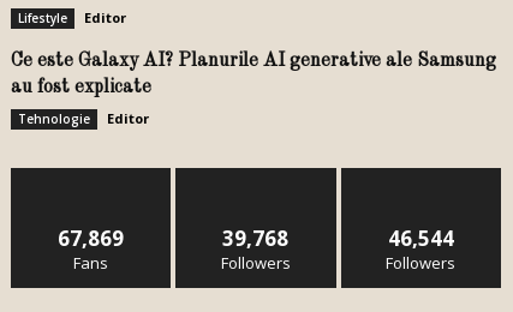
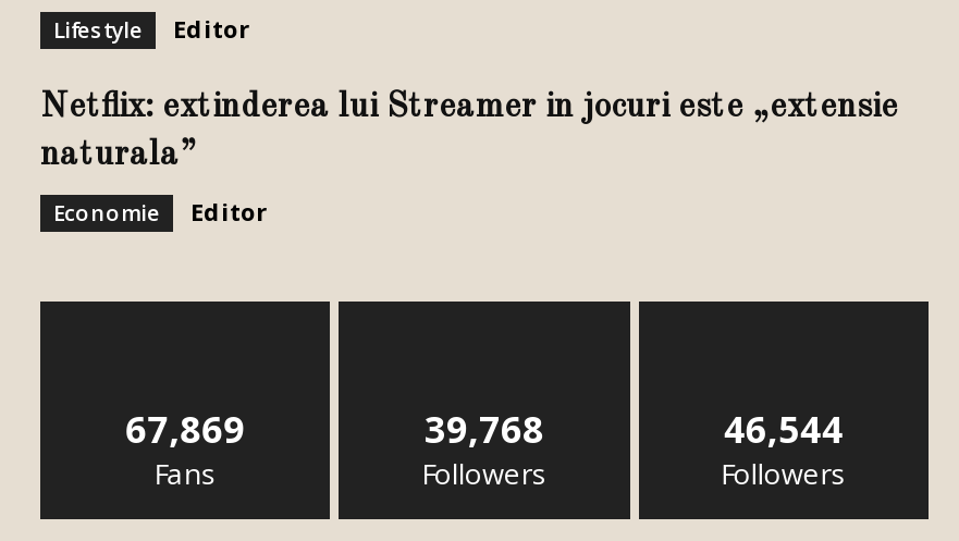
[11,52,496,97] Ce este Galaxy AI? Planurile AI generative ale Samsung | au fost explicate -> [40,90,898,173] Netflix: extinderea lui Streamer in jocuri este „extensie | naturala”
[18,110,90,127] Tehnologie -> [53,197,160,228] Economie

